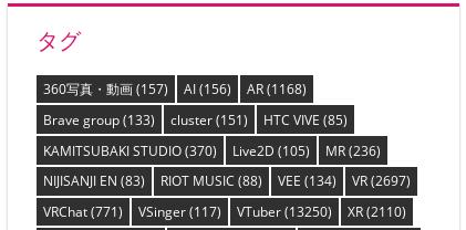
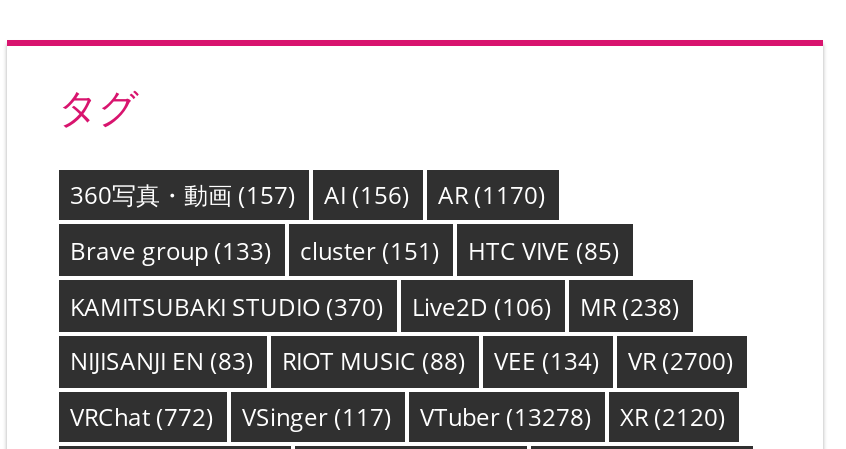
[43,80,306,98] 360写真・動画(157) AI (156) AR (1168) -> [70,178,546,212] 360写真・動画(157) AI (156) AR (1170)
[232,141,309,160] Live2D (105) -> [412,289,552,323] Live2D (106)
[325,141,380,160] MR (236) -> [580,289,680,323] MR (238)
[43,172,410,191] NIJISANJI EN (83) RIOT MUSIC (88) VEE (134) VR (2697) -> [70,345,734,379] NIJISANJI EN (83) RIOT MUSIC (88) VEE (134) VR (2700)
[43,202,122,221] VRChat (771) -> [70,400,214,434] VRChat (772)
[236,202,332,221] VTuber (13250) -> [420,400,592,434] VTuber (13278)
[347,202,406,221] XR (2110) -> [620,400,726,434] XR (2120)

